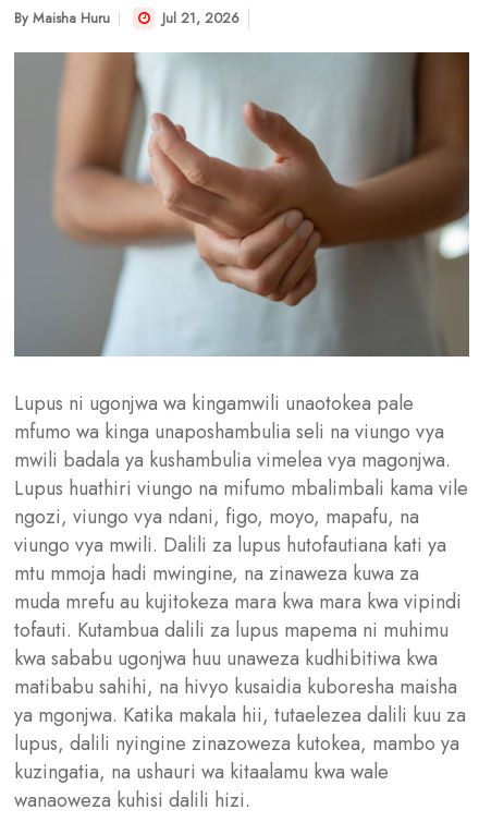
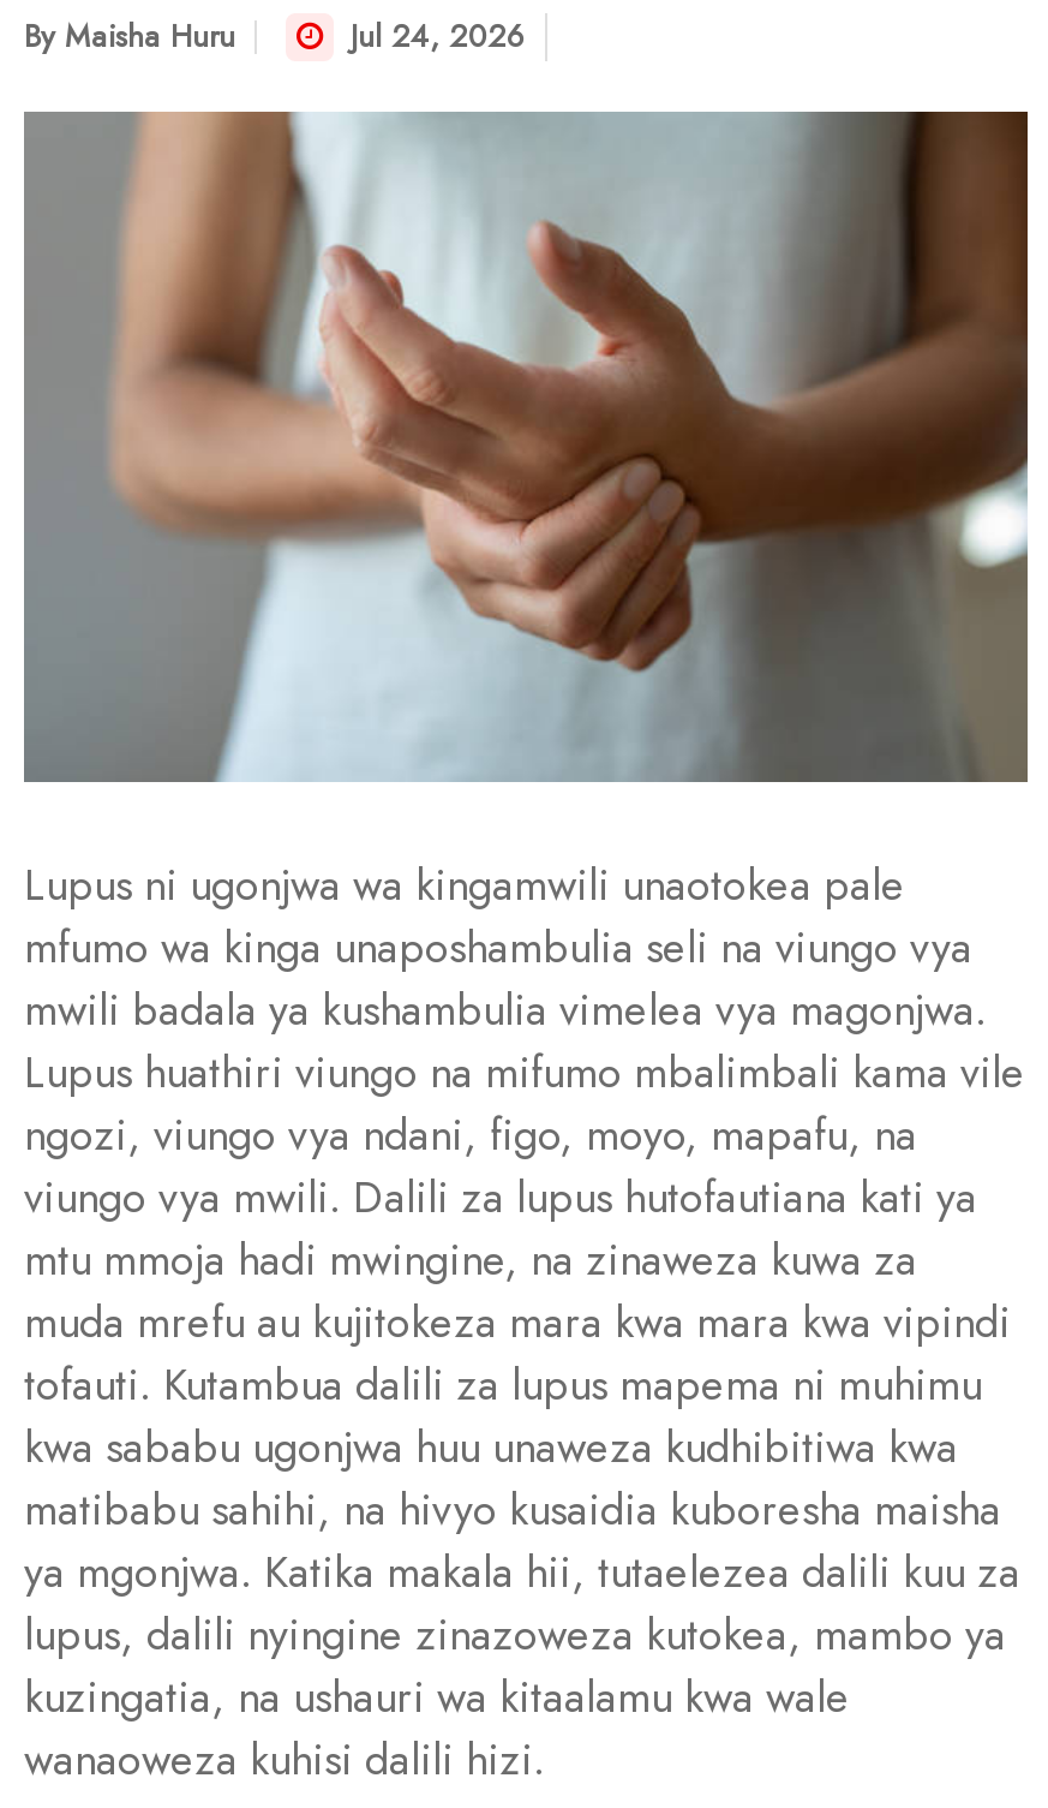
[158,8,239,28] Jul 21, 2026 -> [341,13,526,59] Jul 24, 2026

